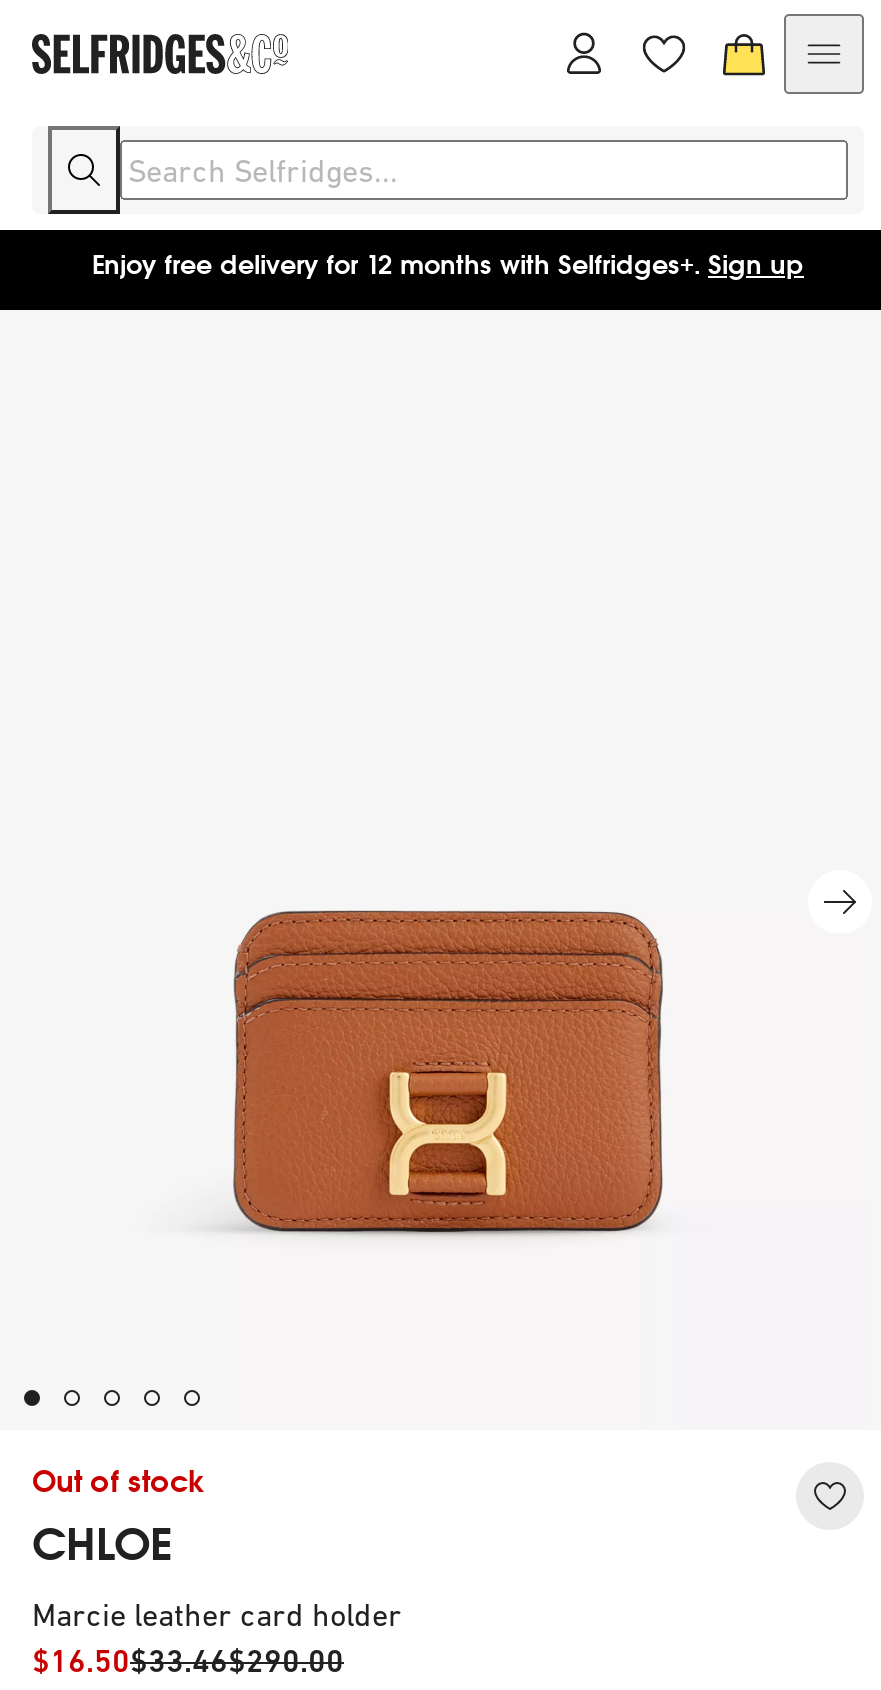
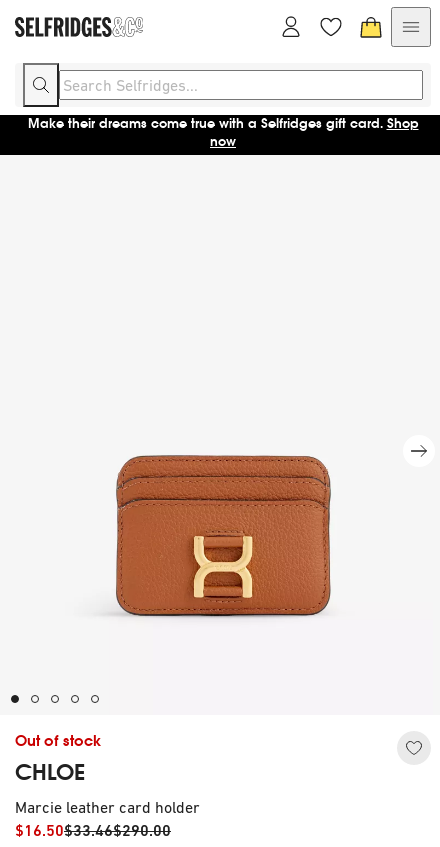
[92,248,804,282] Enjoy free delivery for 12 months with Selfridges+. Sign up -> [27,115,418,150] Make their dreams come true with a Selfridges gift card.Shop | now

